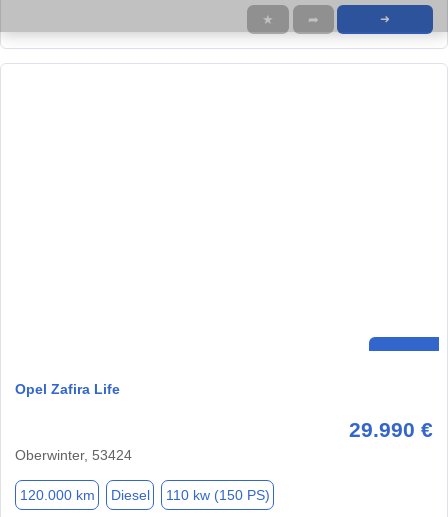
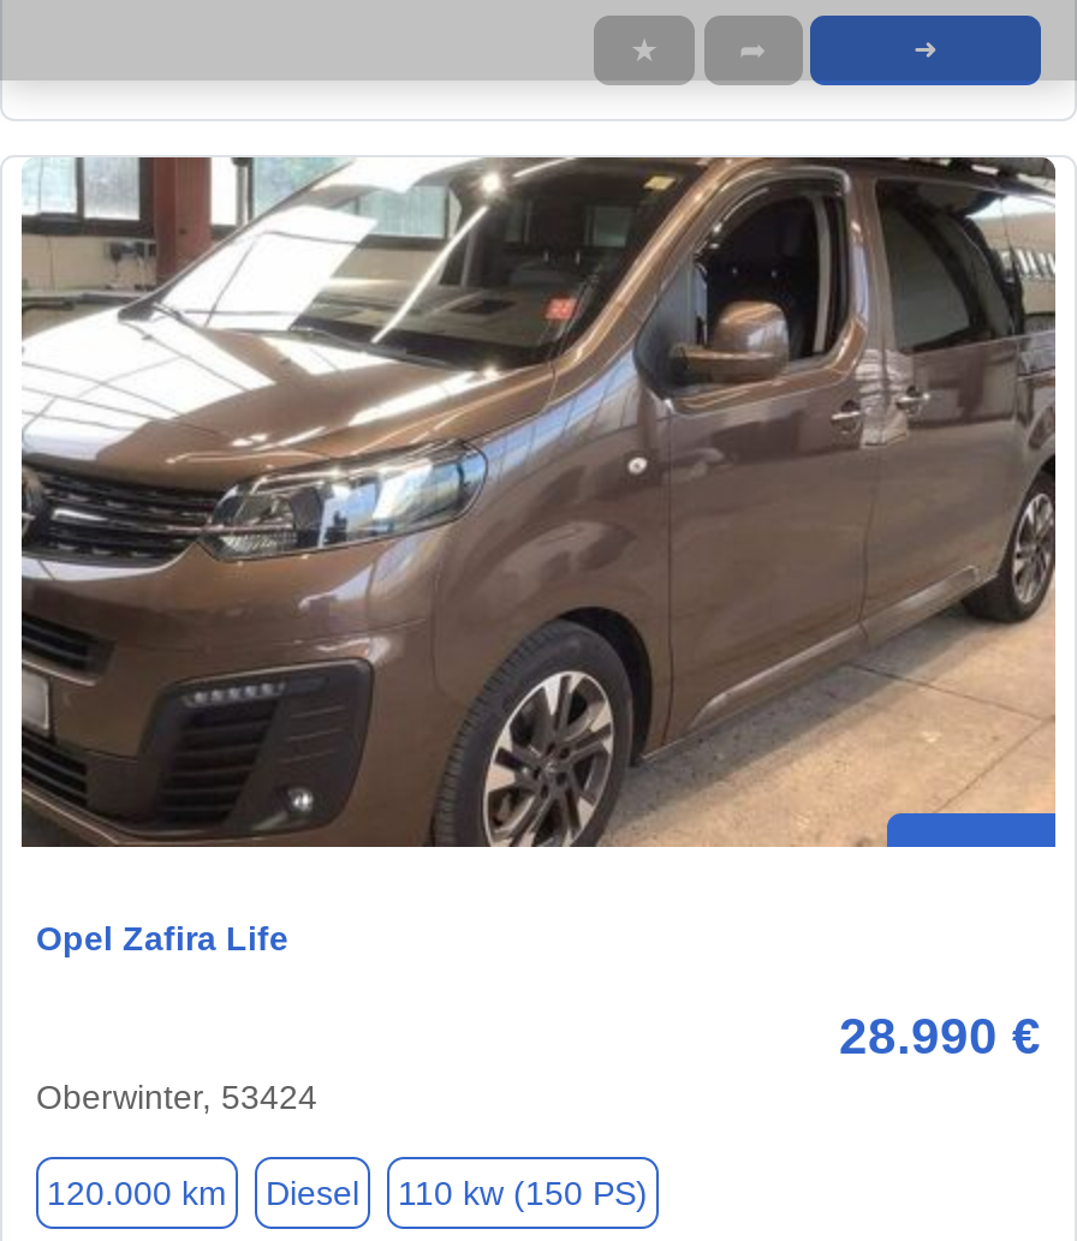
none -> [19,155,1058,849] [image]
[349,418,433,441] 29.990 € -> [839,1009,1041,1064] 28.990 €

